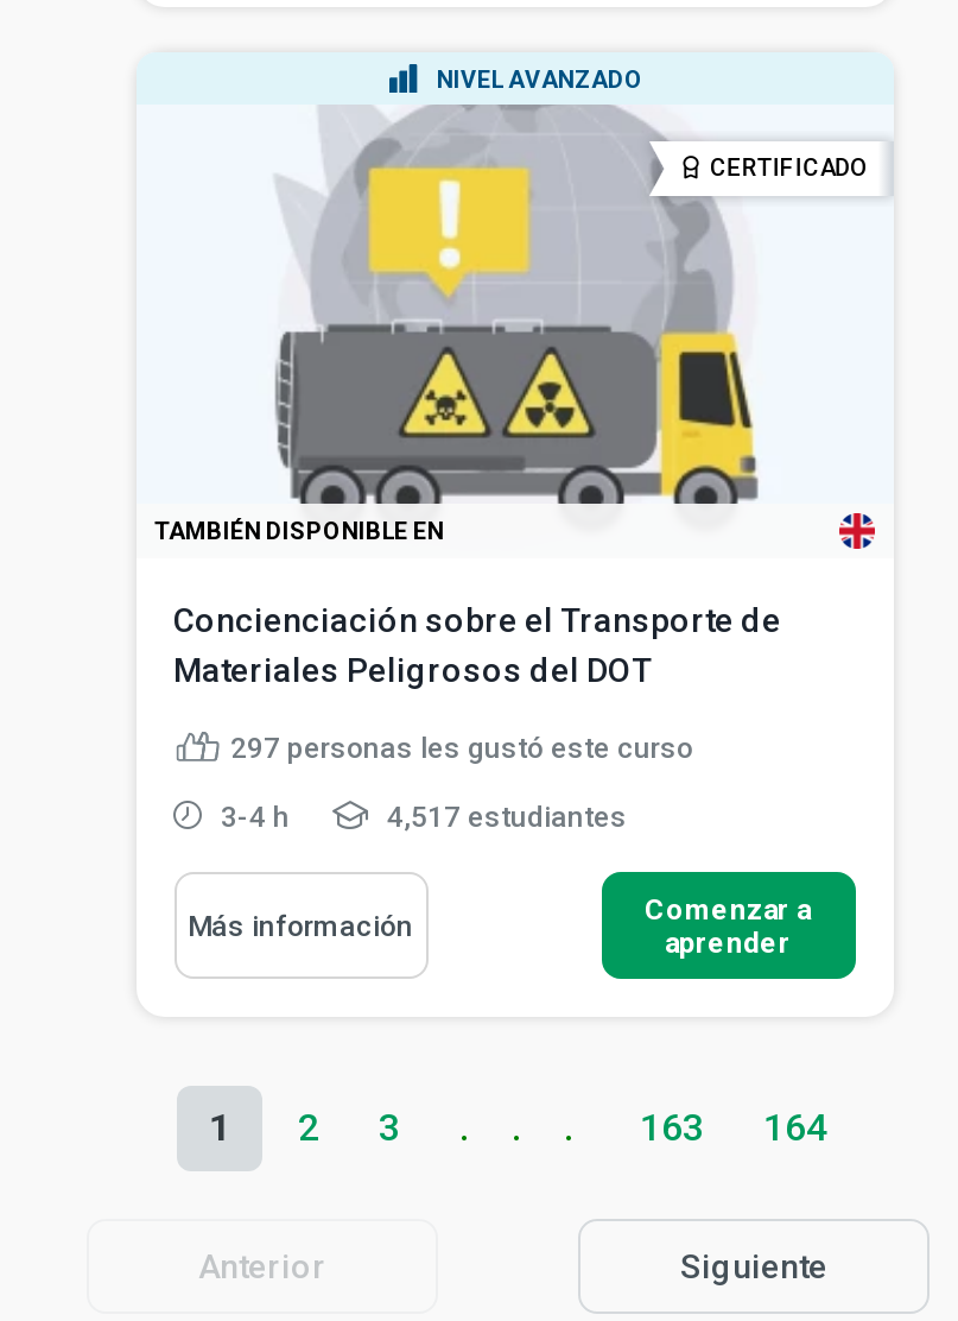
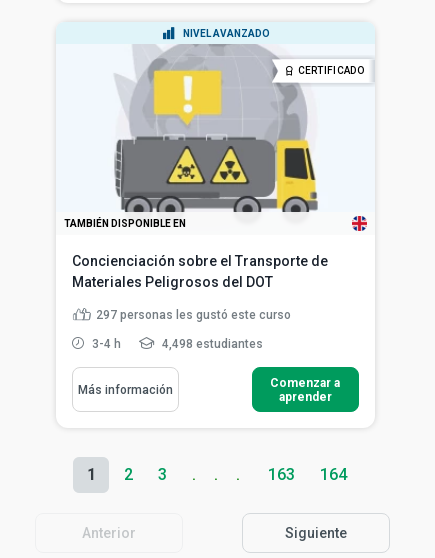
[380,801,627,834] 4,517 estudiantes -> [158,337,262,351] 4,498 estudiantes

